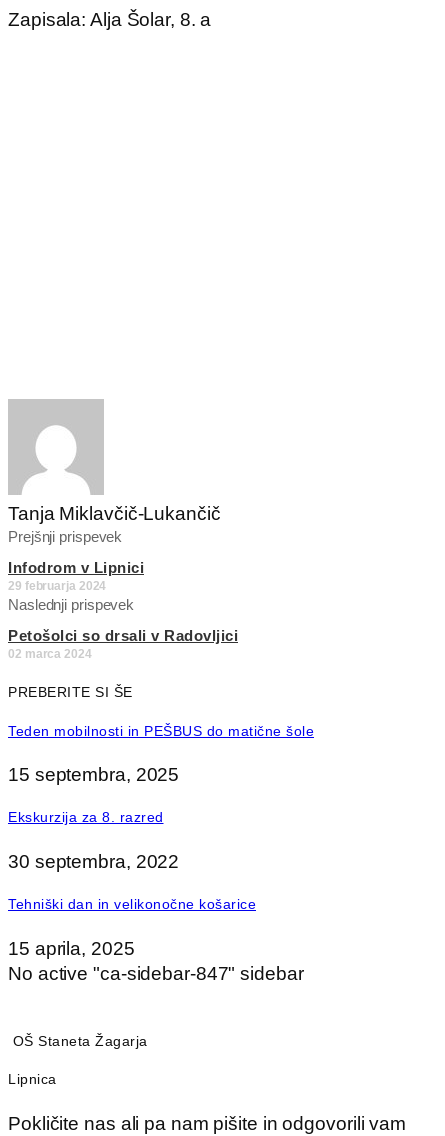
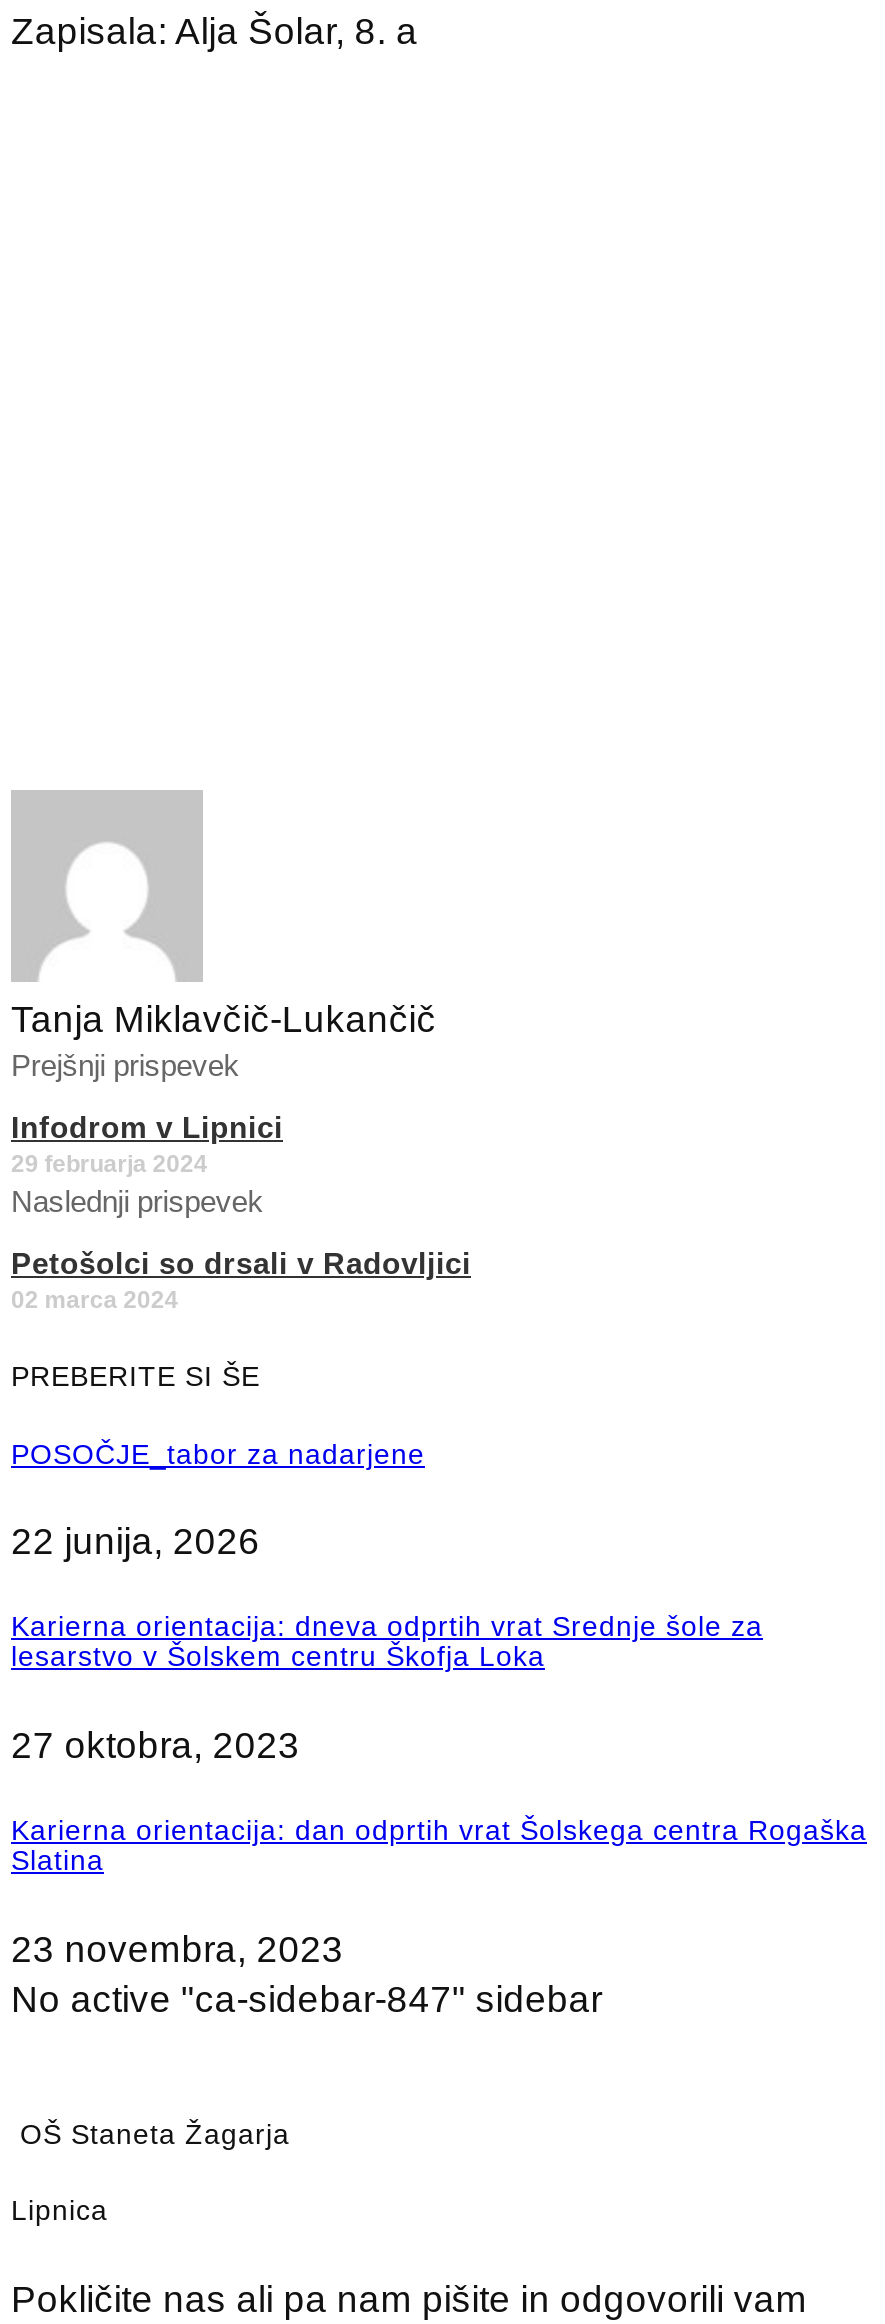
[8,723,314,739] Teden mobilnosti in PEŠBUS do matične šole -> [11,1437,425,1469] POSOČJE_tabor za nadarjene
[8,764,179,785] 15 septembra, 2025 -> [11,1520,260,1562] 22 junija, 2026
[8,809,163,825] Ekskurzija za 8. razred -> [11,1611,763,1673] Karierna orientacija: dneva odprtih vrat Srednje šole za | lesarstvo v Šolskem centru Škofja Loka
[8,851,179,872] 30 septembra, 2022 -> [11,1724,300,1766] 27 oktobra, 2023
[8,896,256,912] Tehniški dan in velikonočne košarice -> [11,1814,867,1876] Karierna orientacija: dan odprtih vrat Šolskega centra Rogaška | Slatina
[8,937,134,958] 15 aprila, 2025 -> [11,1927,344,1969] 23 novembra, 2023

